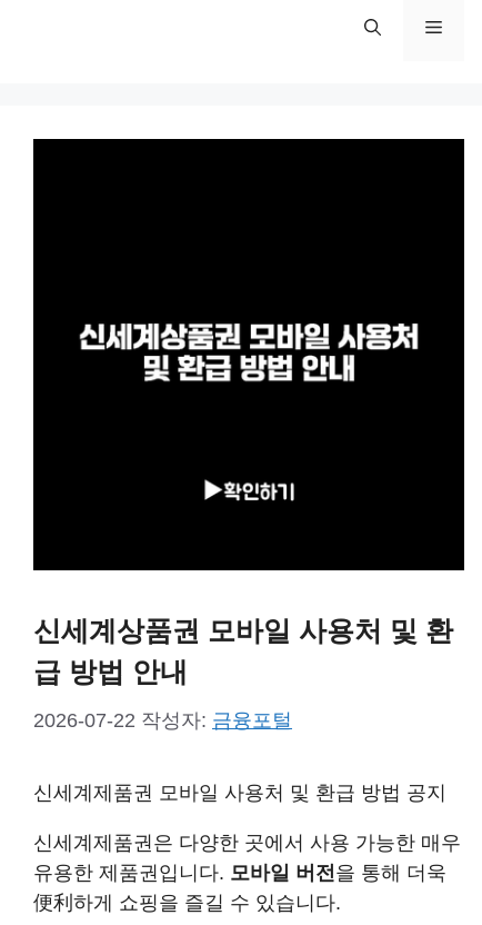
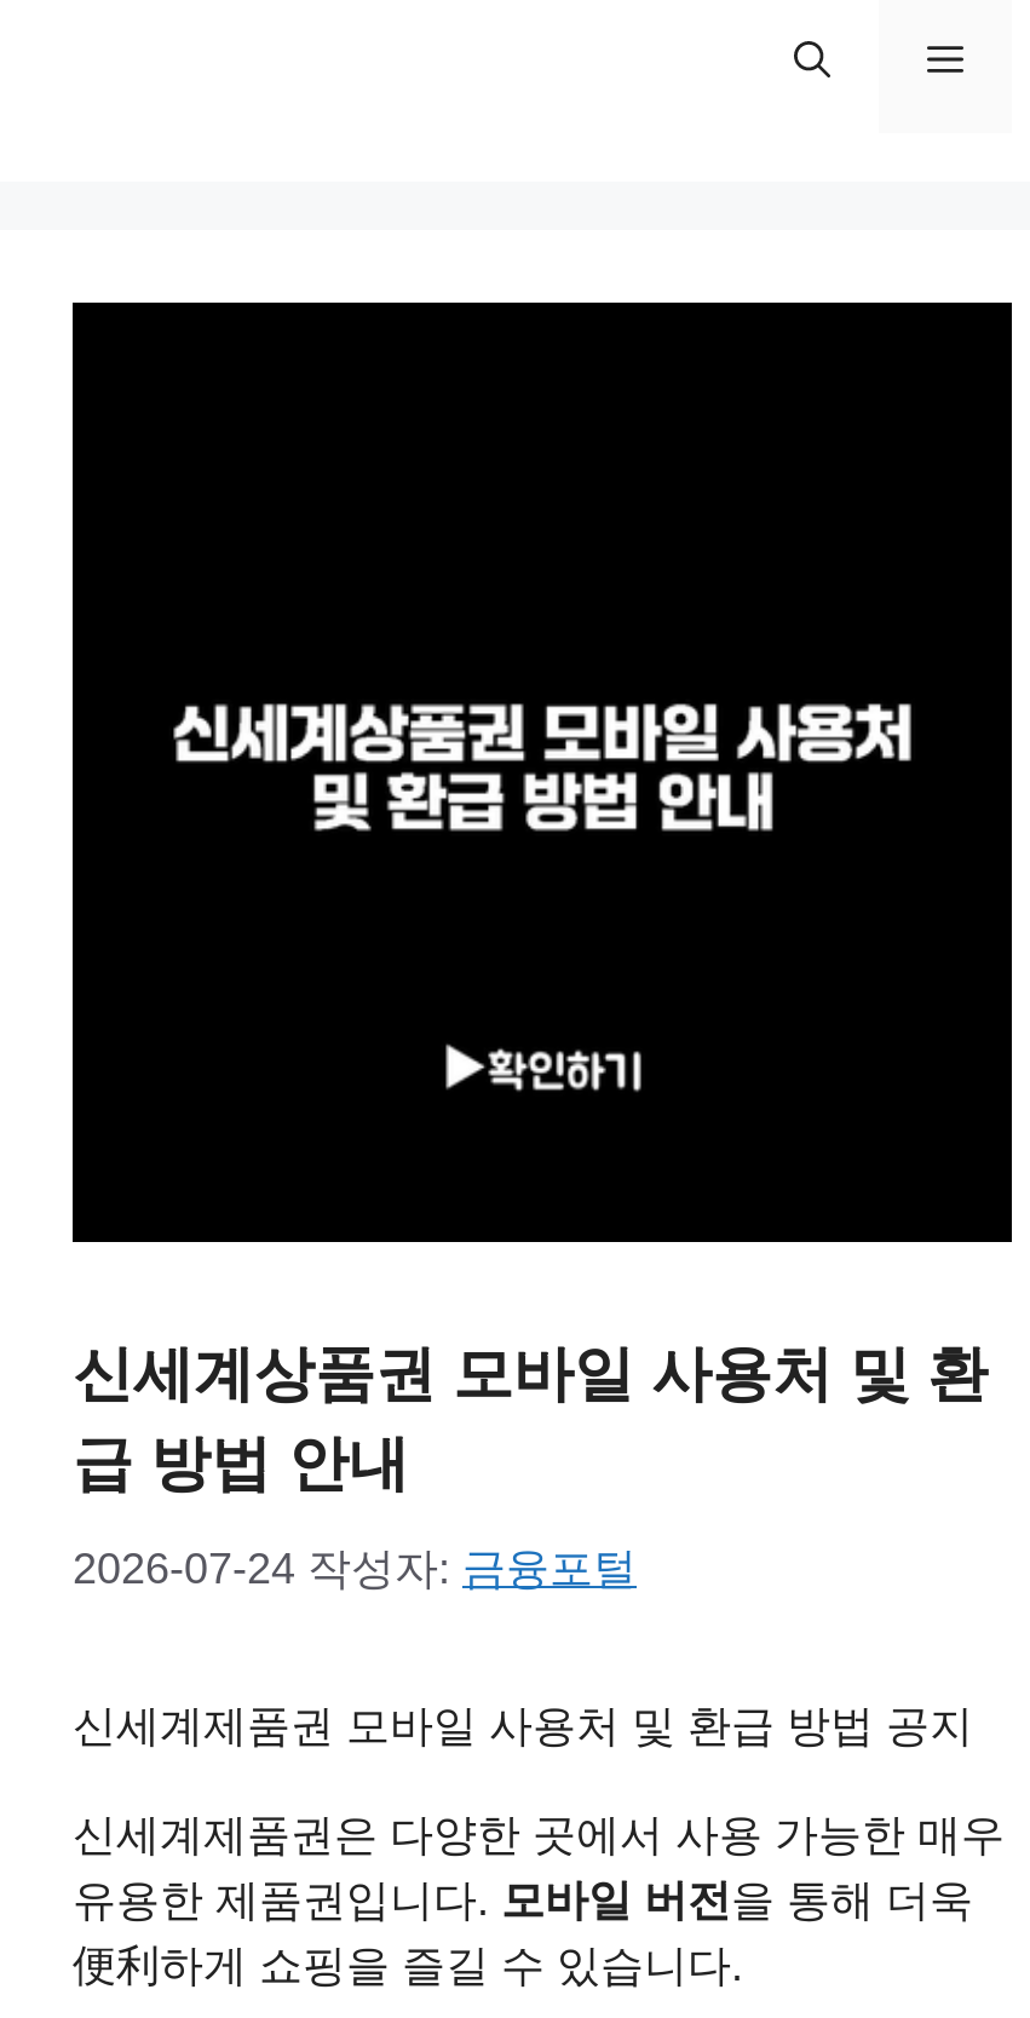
[33,709,292,732] 2026-07-22 작성자: 금융포털 -> [73,1545,637,1593] 2026-07-24 작성자: 금융포털

